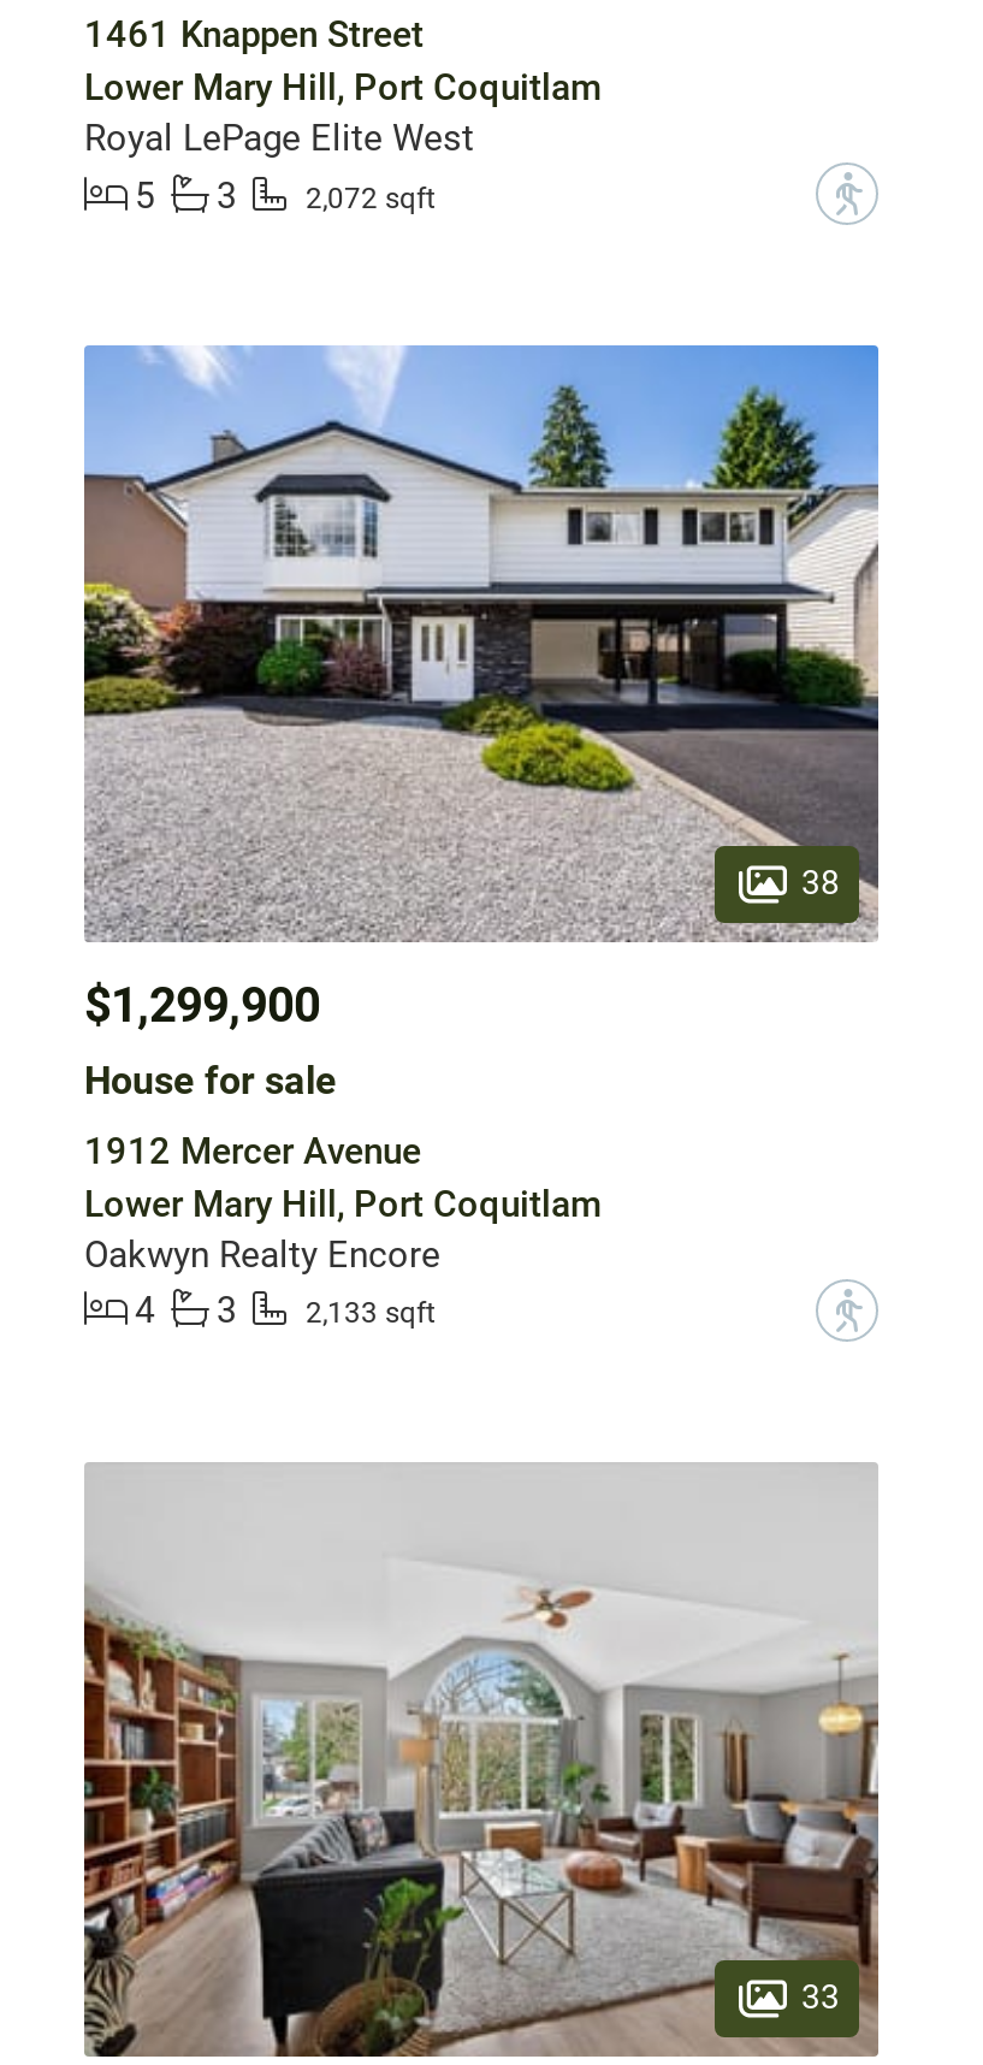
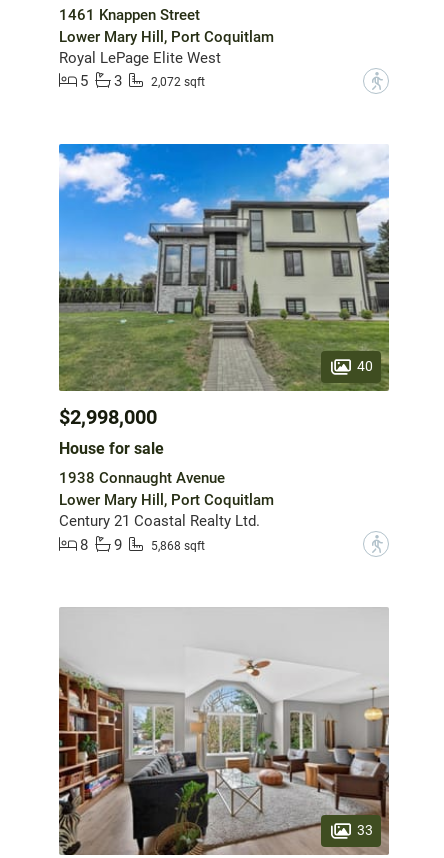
[82,344,881,943] [image] | 38 -> [58,143,390,392] [image] | 40
[84,976,320,1033] $1,299,900 -> [59,405,157,429] $2,998,000
[84,1130,421,1173] 1912 Mercer Avenue -> [59,469,225,487] 1938 Connaught Avenue
[84,1233,440,1333] Oakwyn Realty Encore | 4 | 3 | 2,133 sqft -> [59,512,260,554] Century 21 Coastal Realty Ltd. | 8 | 9 | 5,868 sqft

